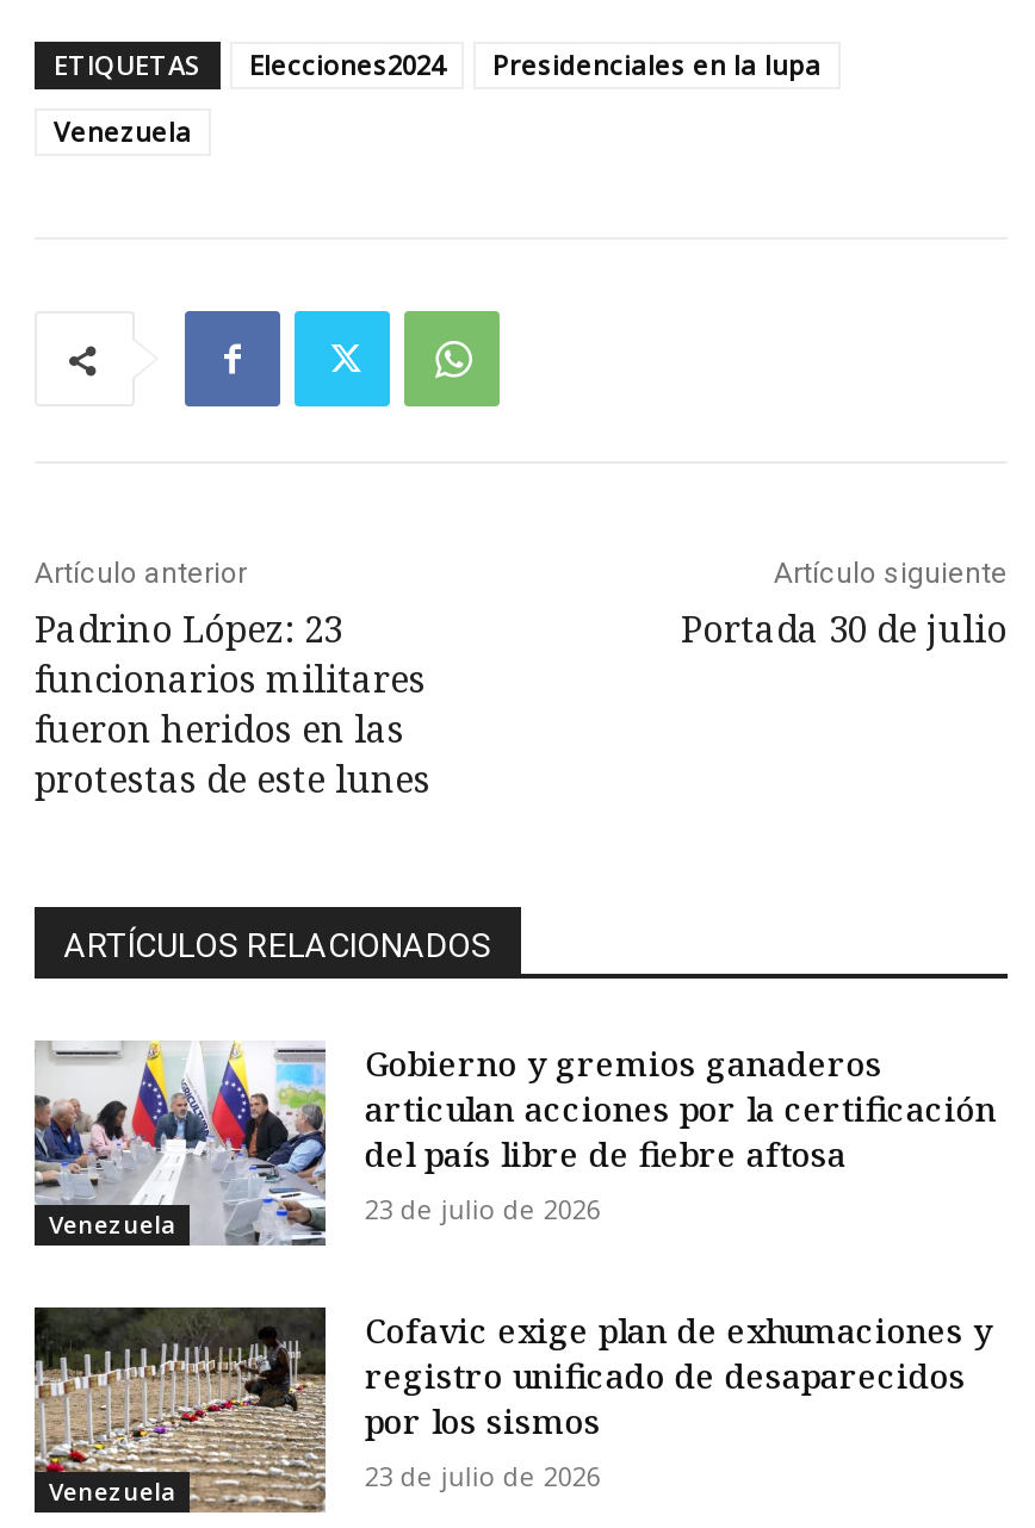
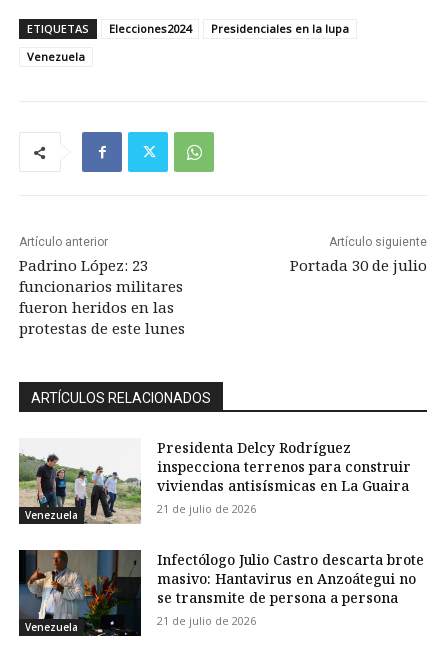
[35,1041,997,1246] [image] | Gobierno y gremios ganaderos | articulan acciones por la certificación | del país libre de fiebre aftosa | 23 de julio de 2026 -> [19,438,411,524] [image] | Presidenta Delcy Rodríguez | inspecciona terrenos para construir | viviendas antisísmicas en La Guaira | 21 de julio de 2026
[32,1307,992,1515] [image] | Cofavic exige plan de exhumaciones y | registro unificado de desaparecidos | por los sismos | 23 de julio de 2026 -> [18,550,424,637] [image] | Infectólogo Julio Castro descarta brote | masivo: Hantavirus en Anzoátegui no | se transmite de persona a persona | 21 de julio de 2026

